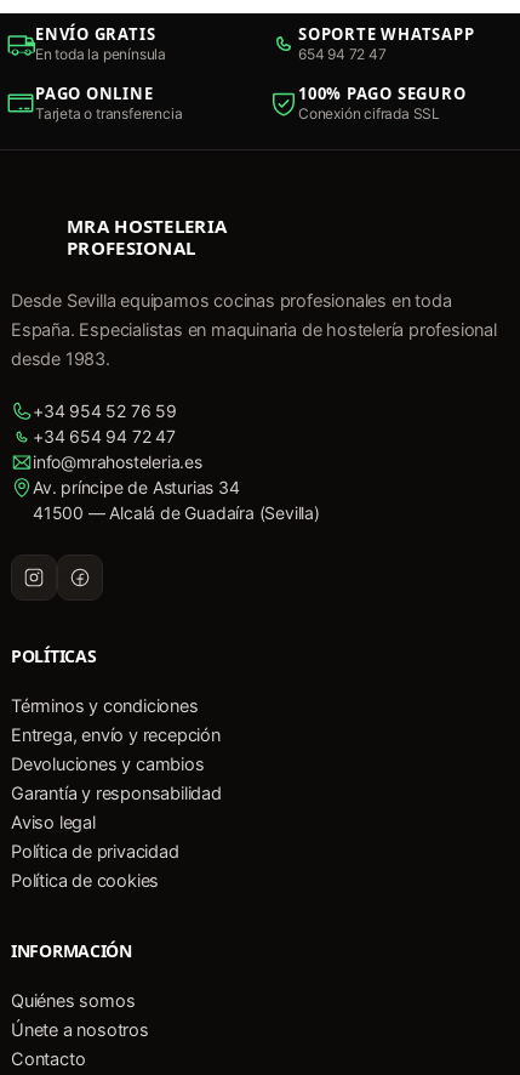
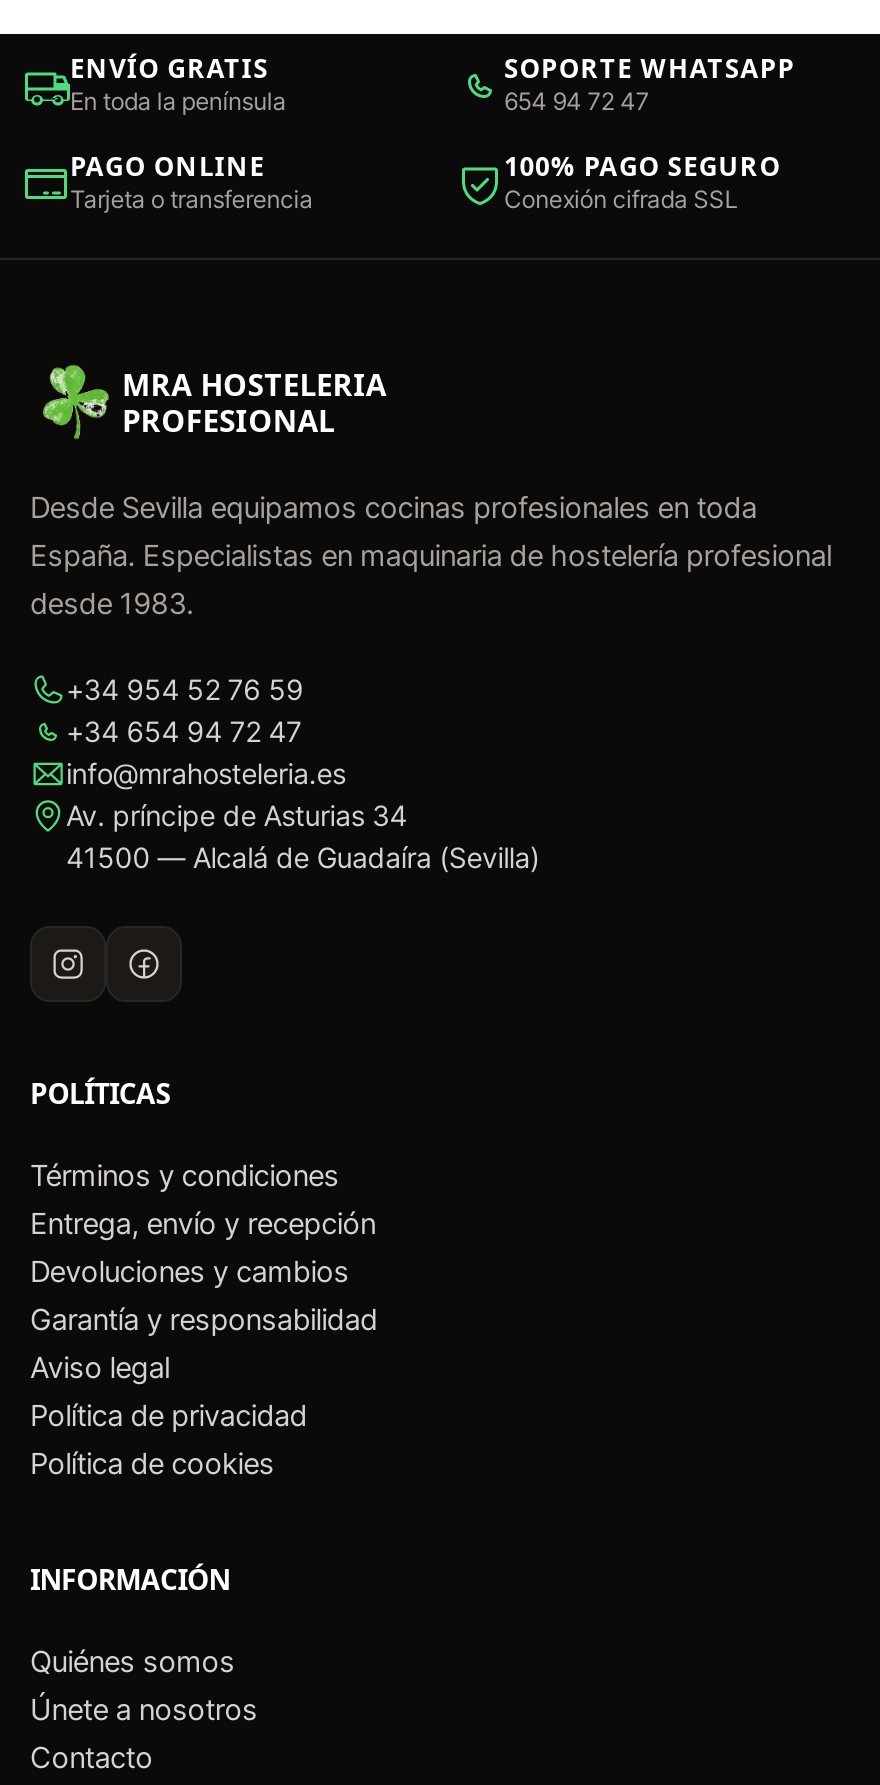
none -> [42,363,110,441] [image]

